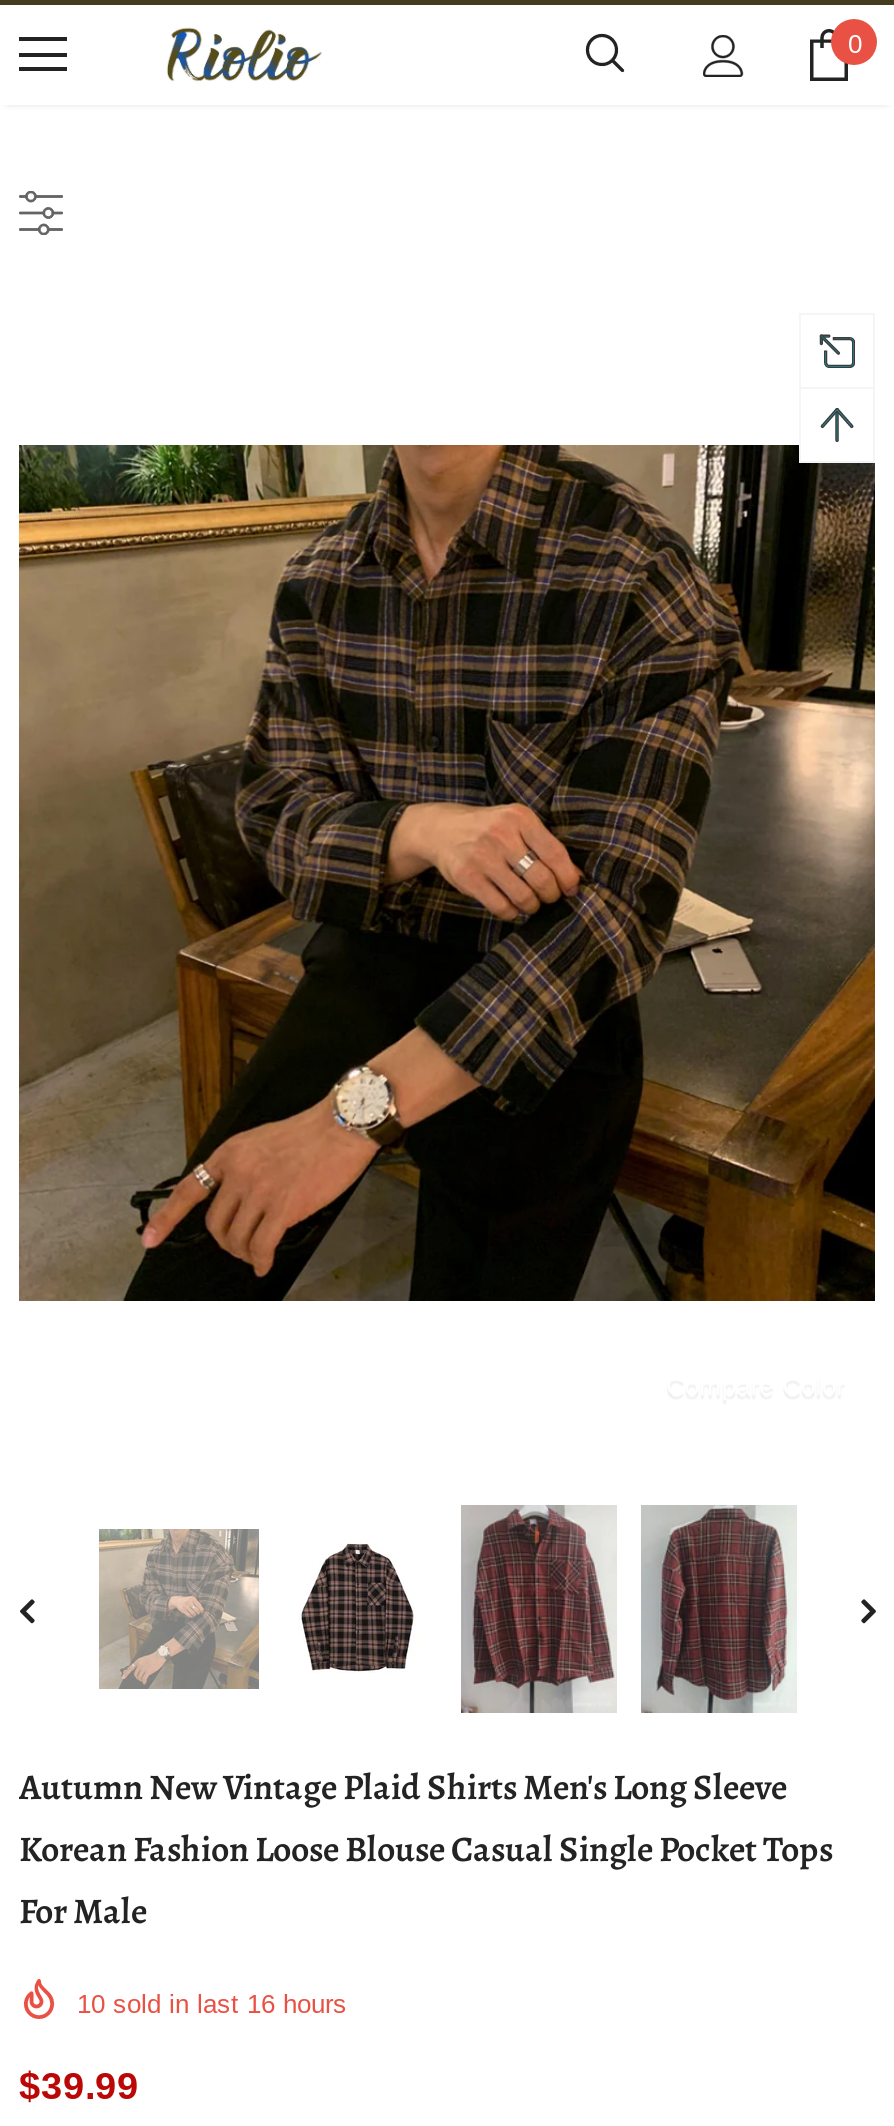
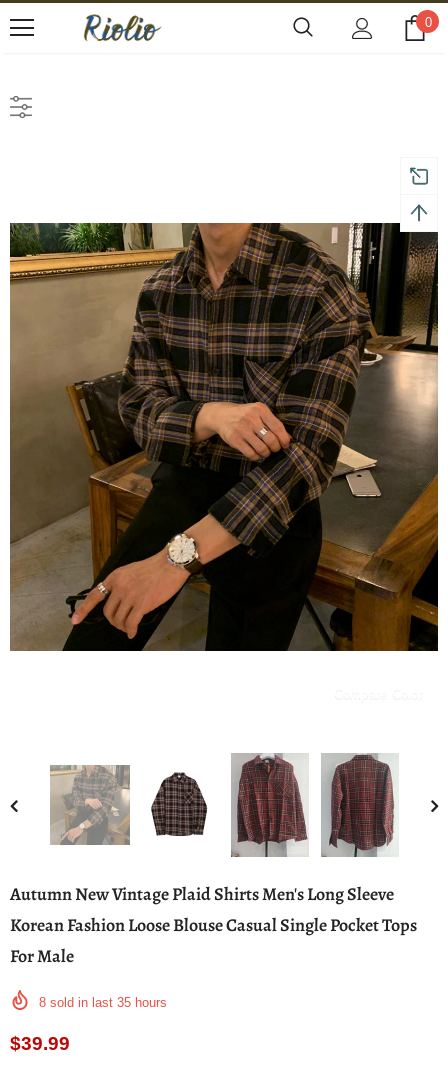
[77,1988,347,2018] 10 sold in last 16 hours -> [39,994,167,1009] 8 sold in last 35 hours

